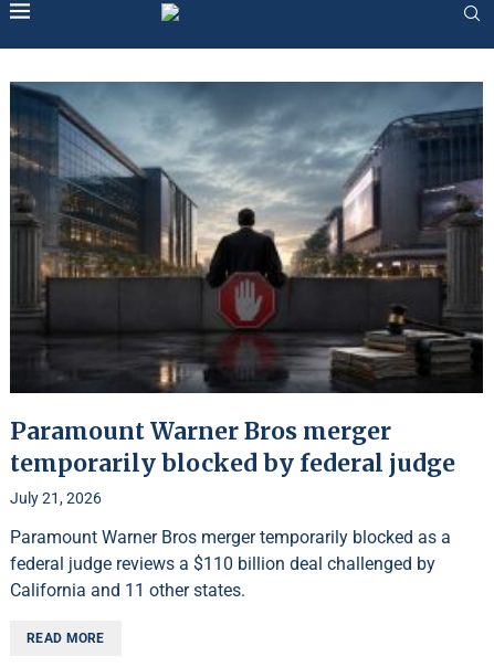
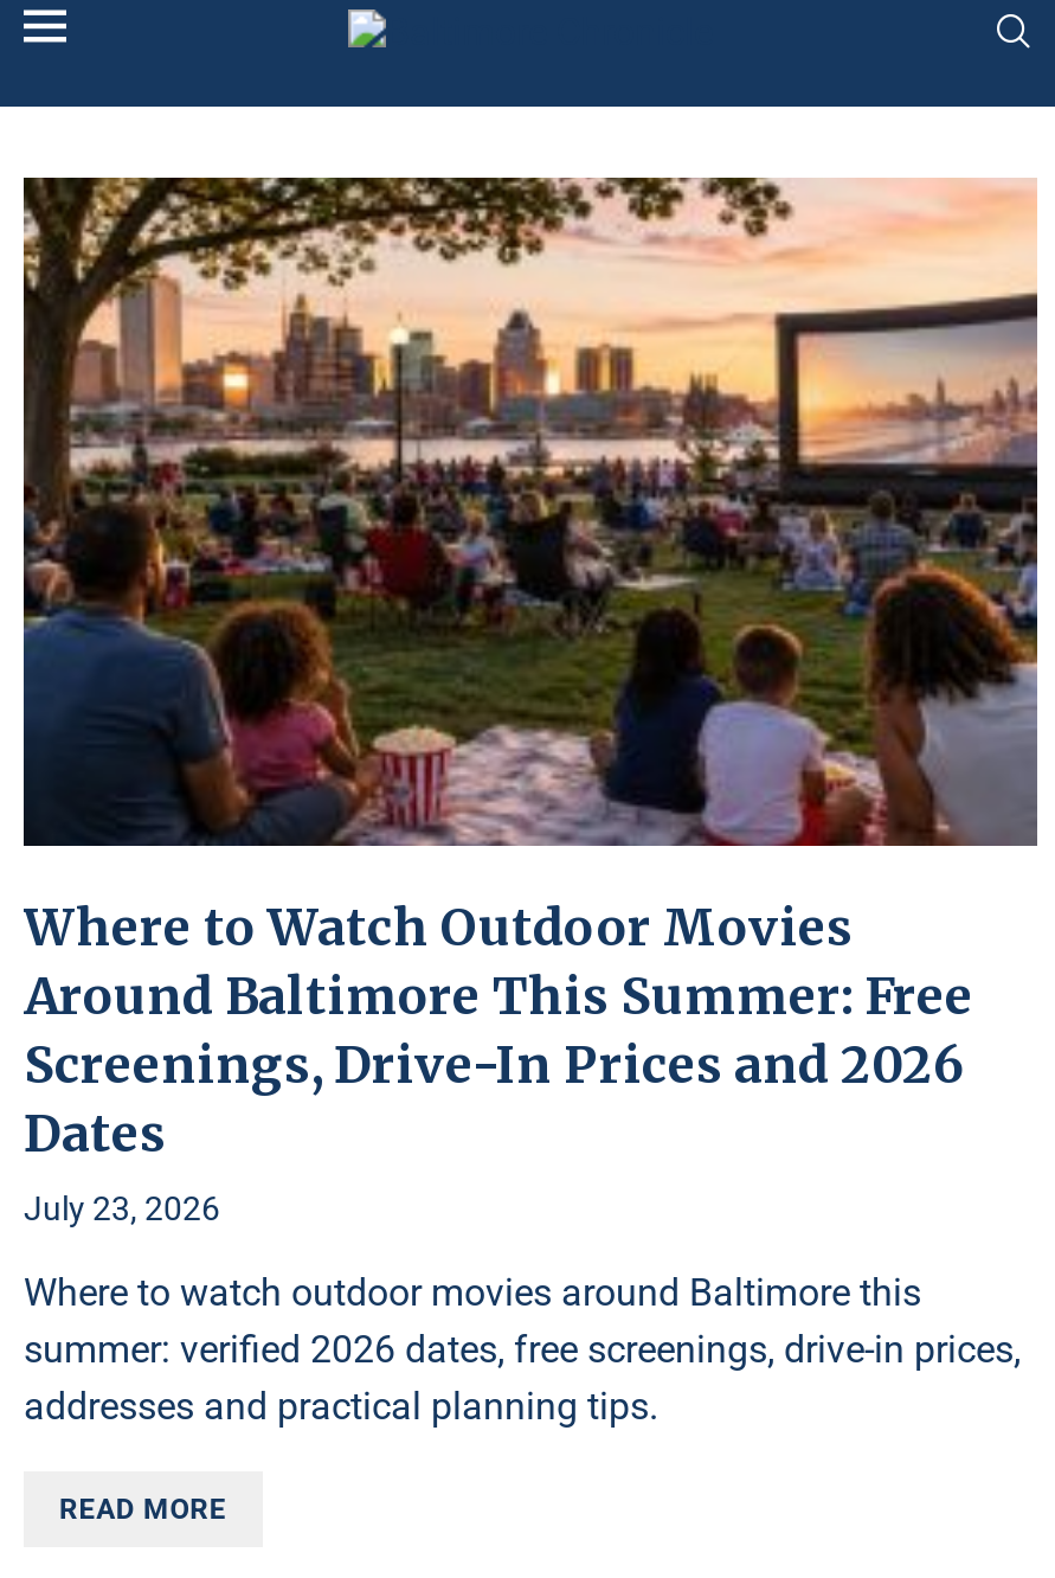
[10,81,484,507] [image] | Paramount Warner Bros merger | temporarily blocked by federal judge | July 21, 2026 -> [21,175,1040,1229] [image] | Where to Watch Outdoor Movies | Around Baltimore This Summer: Free | Screenings, Drive-In Prices and 2026 | Dates | July 23, 2026
[10,527,451,601] Paramount Warner Bros merger temporarily blocked as a | federal judge reviews a $110 billion deal challenged by | California and 11 other states. -> [24,1271,1021,1430] Where to watch outdoor movies around Baltimore this | summer: verified 2026 dates, free screenings, drive-in prices, | addresses and practical planning tips.

